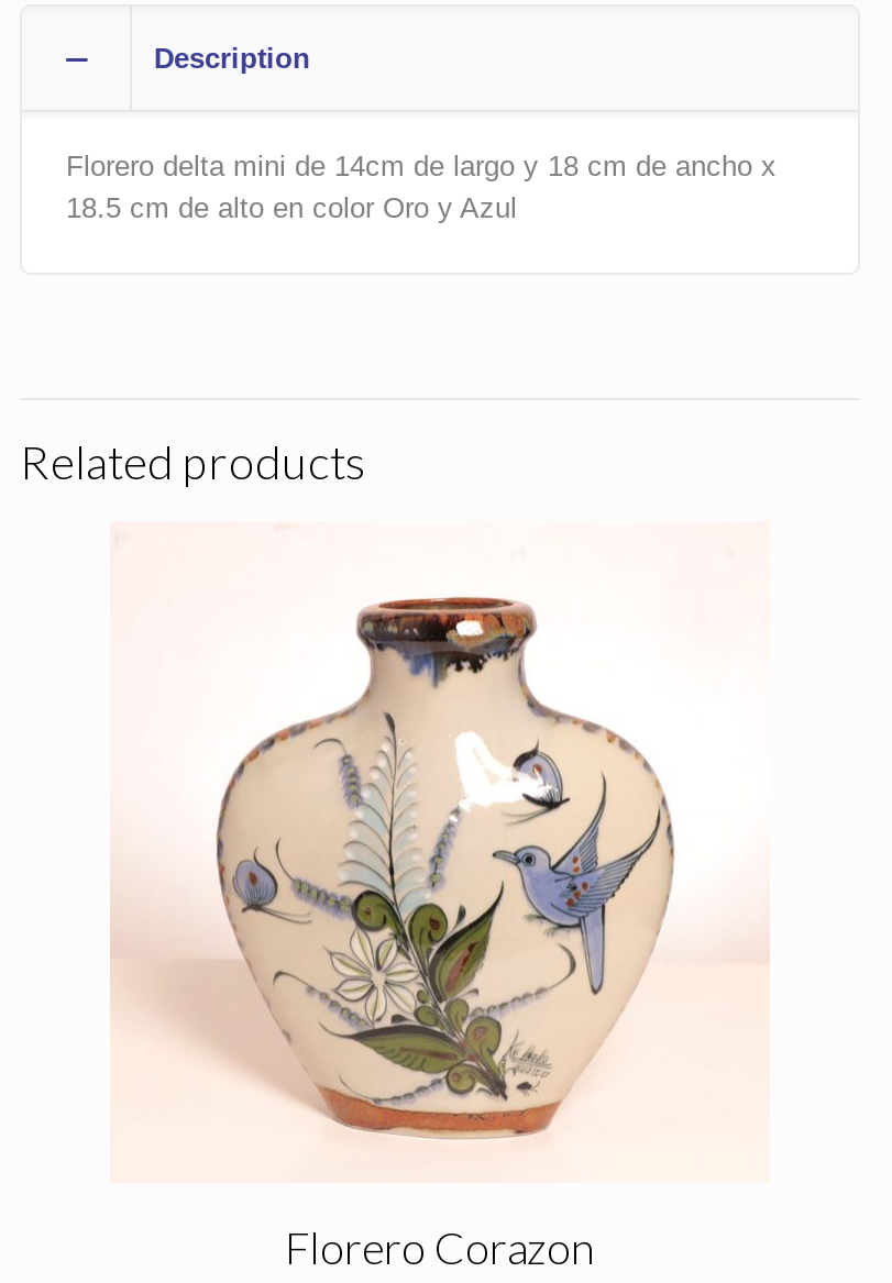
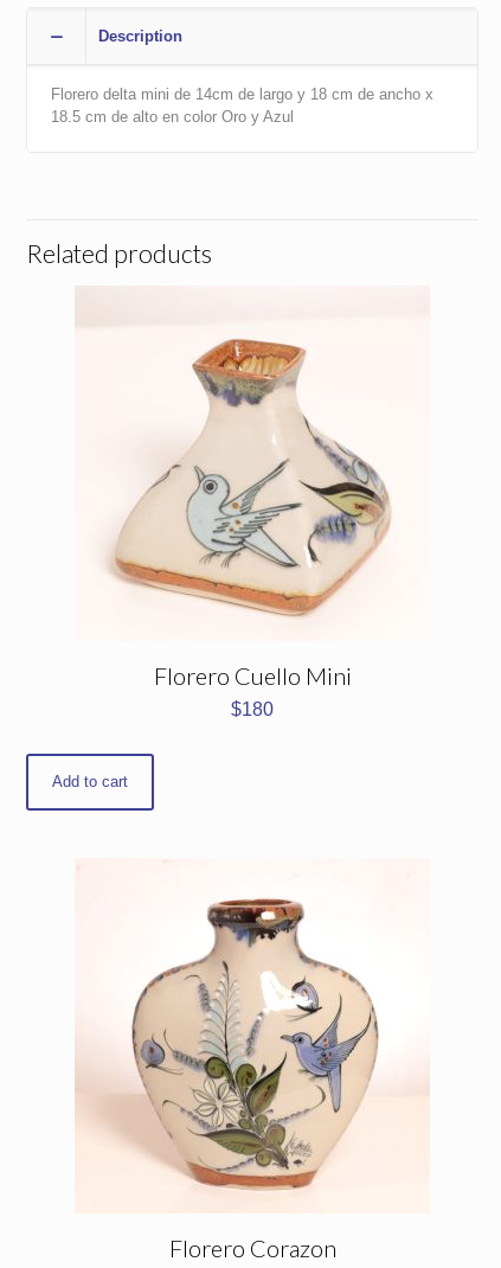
none -> [52,773,128,790] Add to cart
none -> [101,338,391,719] [image] | Florero Cuello Mini | $180

